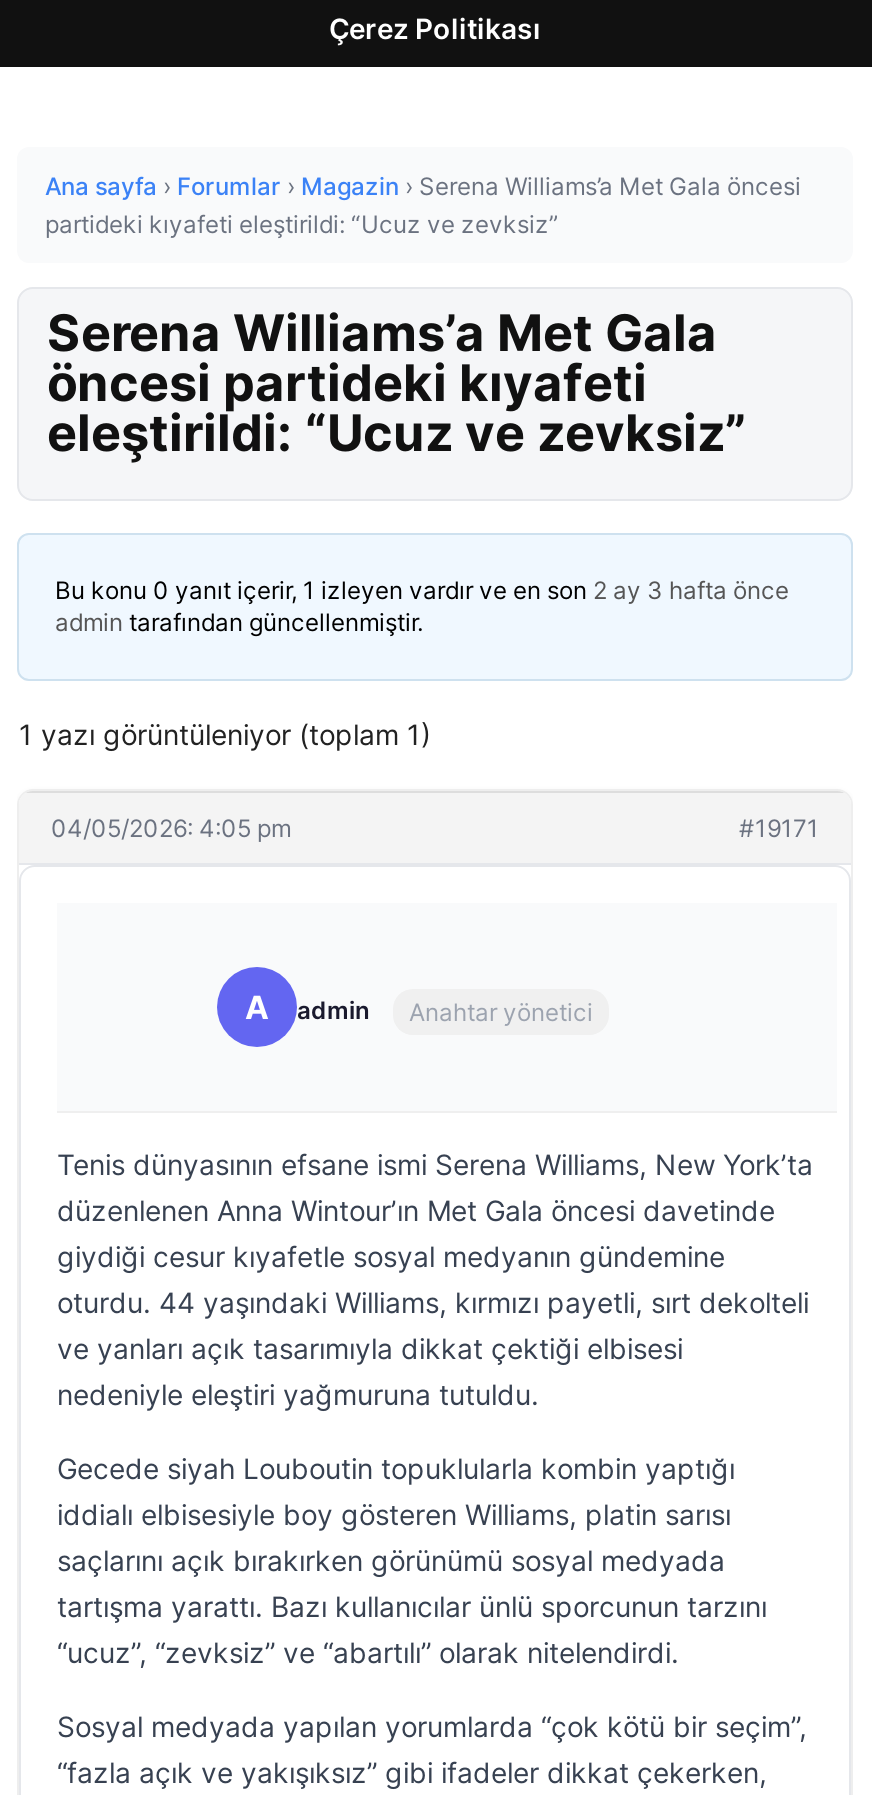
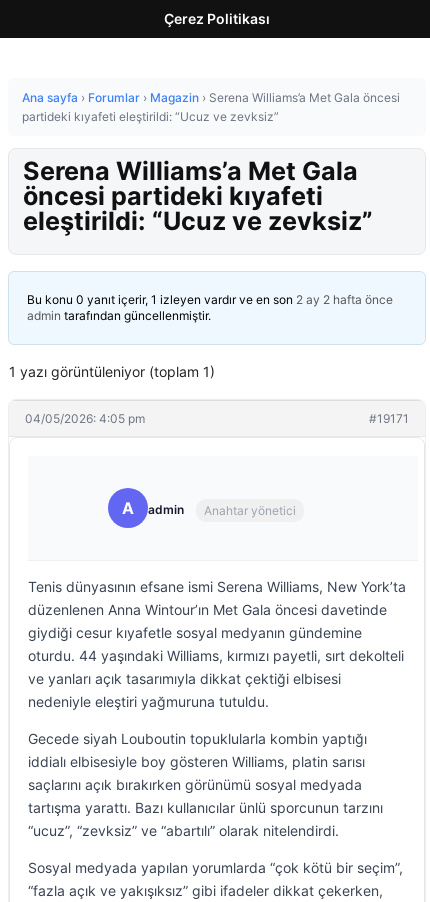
[55,575,789,605] Bu konu 0 yanıt içerir, 1 izleyen vardır ve en son 2 ay 3 hafta önce -> [27,292,393,307] Bu konu 0 yanıt içerir, 1 izleyen vardır ve en son 2 ay 2 hafta önce

